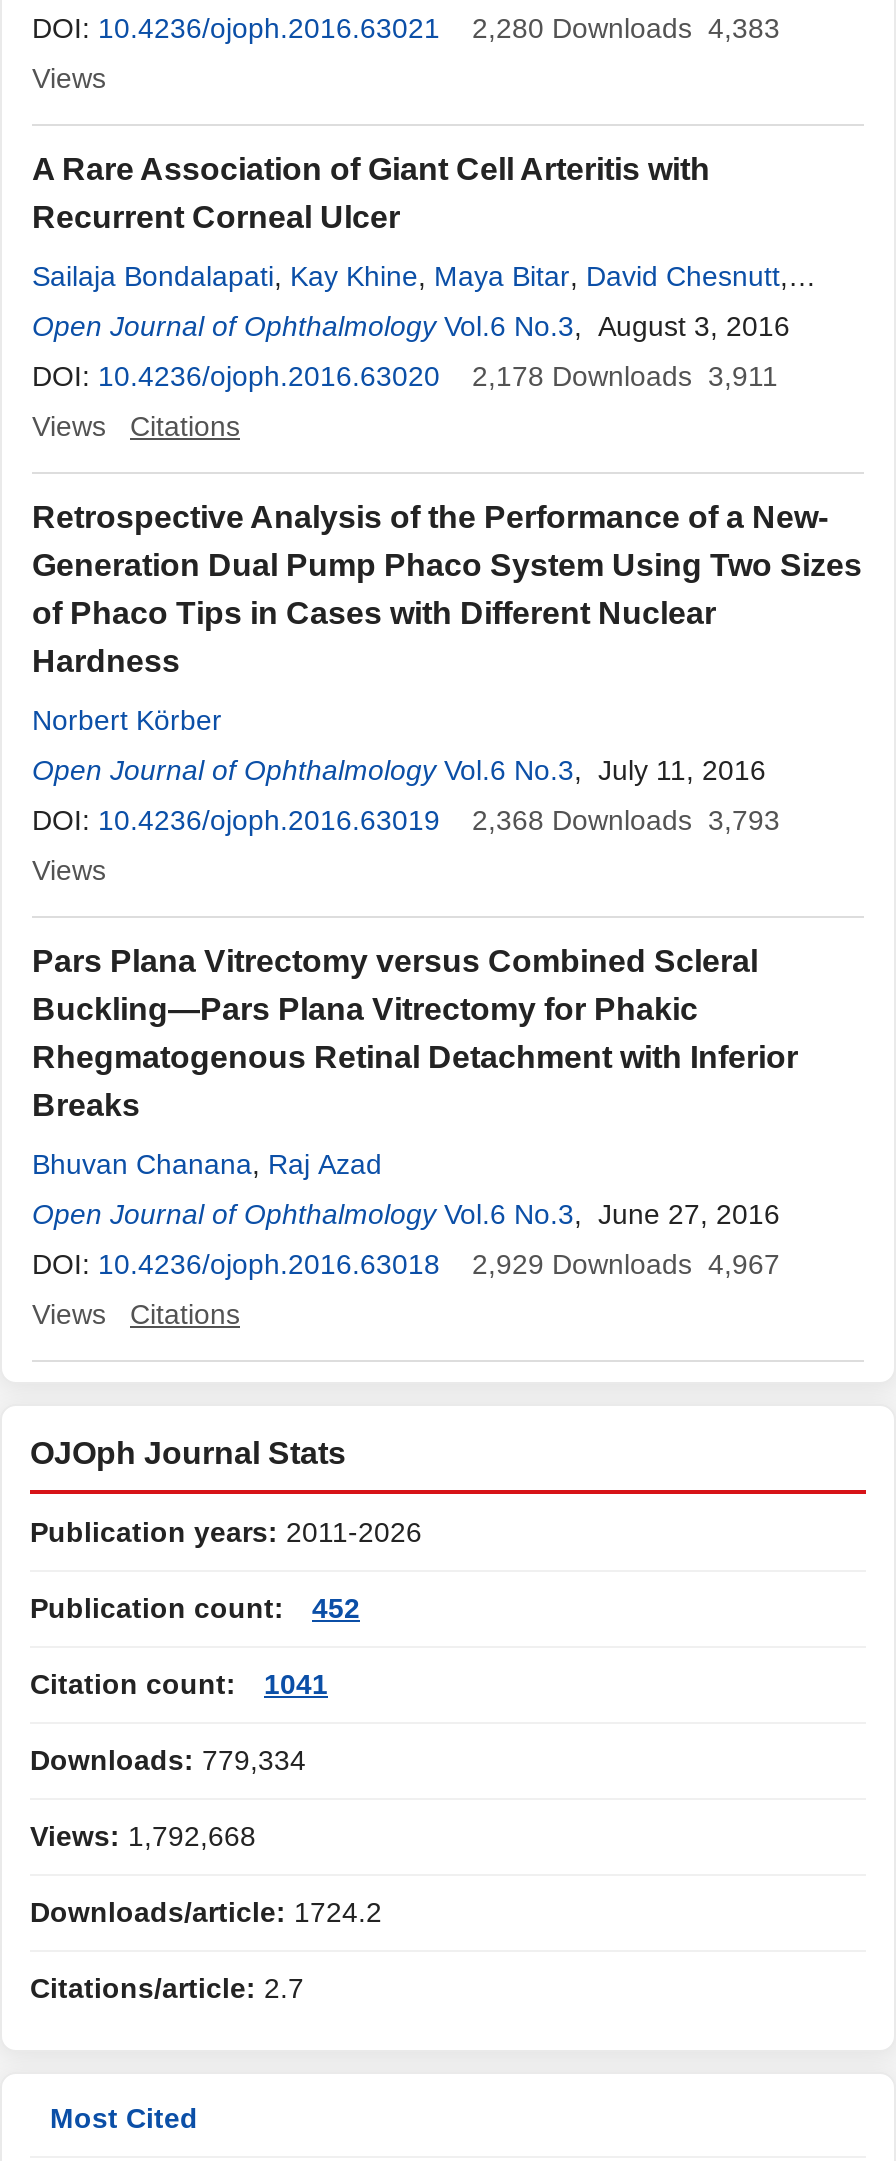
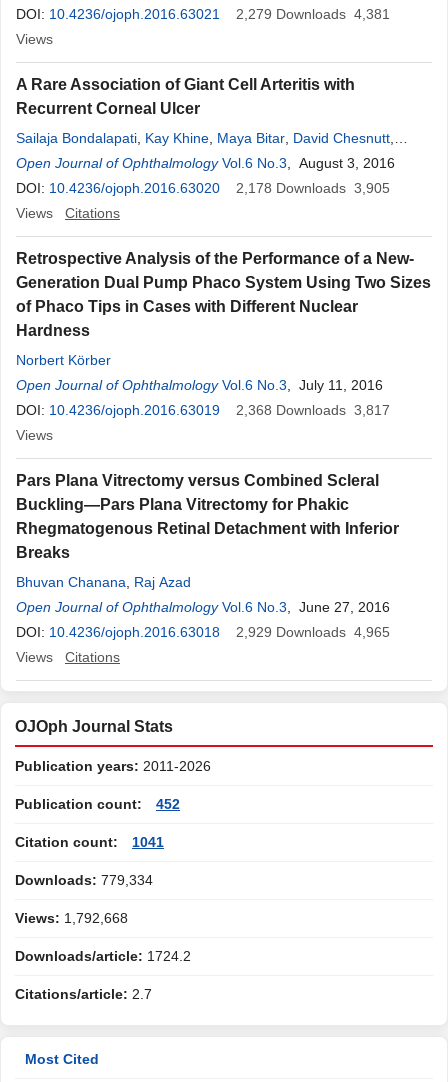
[32,12,780,44] DOI: 10.4236/ojoph.2016.63021 2,280 Downloads 4,383 -> [16,6,390,22] DOI: 10.4236/ojoph.2016.63021 2,279 Downloads 4,381
[32,360,778,392] DOI: 10.4236/ojoph.2016.63020 2,178 Downloads 3,911 -> [16,180,390,196] DOI: 10.4236/ojoph.2016.63020 2,178 Downloads 3,905
[32,804,780,836] DOI: 10.4236/ojoph.2016.63019 2,368 Downloads 3,793 -> [16,402,390,418] DOI: 10.4236/ojoph.2016.63019 2,368 Downloads 3,817
[32,1248,780,1280] DOI: 10.4236/ojoph.2016.63018 2,929 Downloads 4,967 -> [16,624,390,640] DOI: 10.4236/ojoph.2016.63018 2,929 Downloads 4,965

